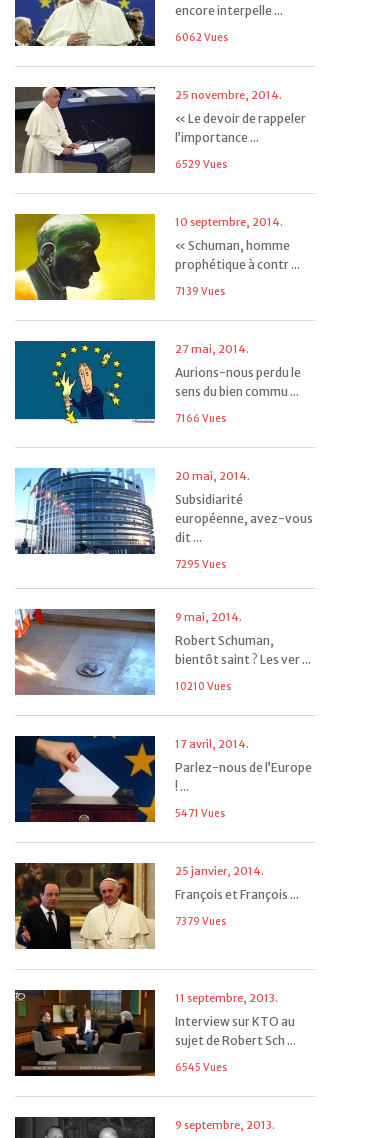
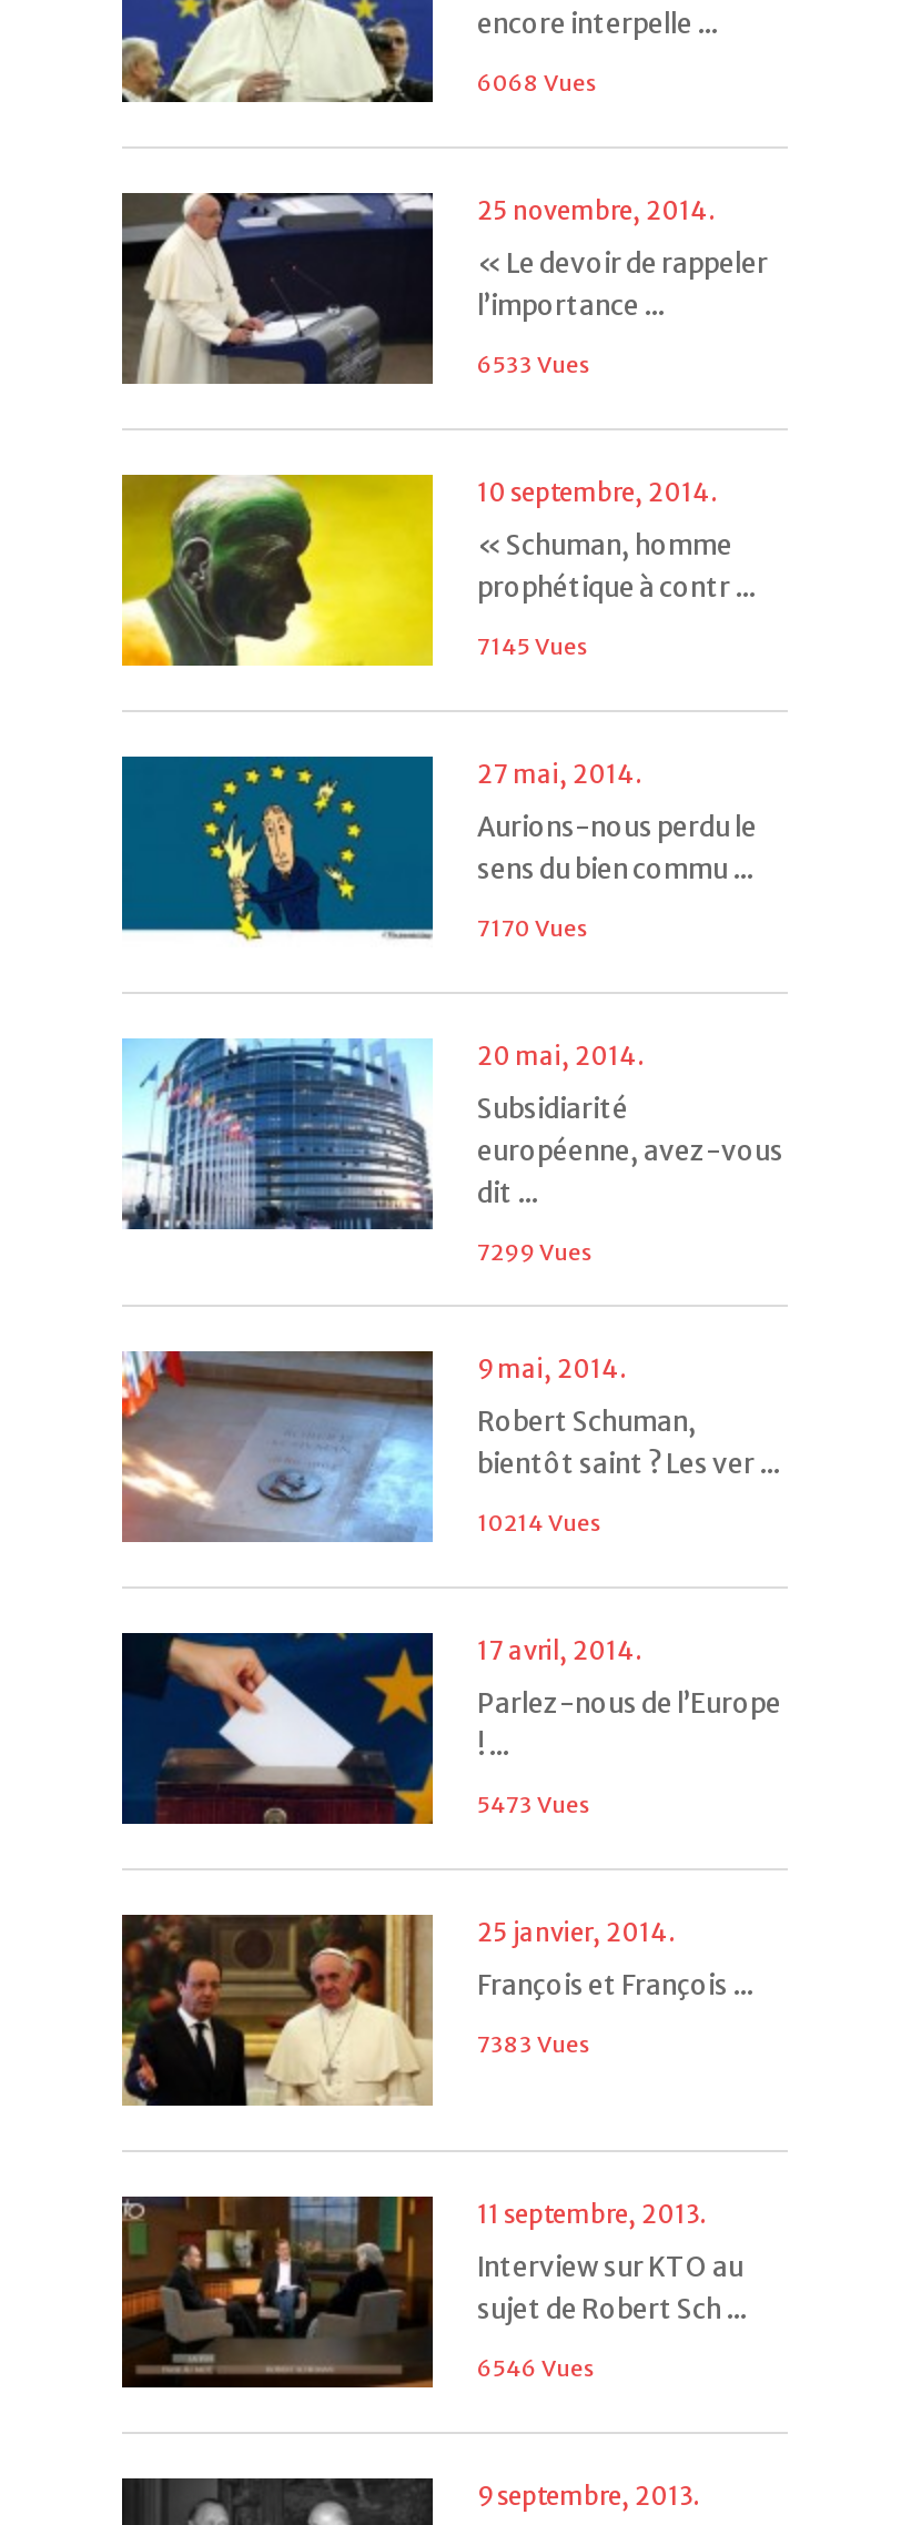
[175,31,228,44] 6062 Vues -> [477,69,597,98] 6068 Vues
[175,158,227,171] 6529 Vues -> [477,351,590,379] 6533 Vues
[175,285,225,298] 7139 Vues -> [477,632,588,661] 7145 Vues
[175,412,226,425] 7166 Vues -> [477,914,588,943] 7170 Vues
[175,558,226,571] 7295 Vues -> [477,1238,593,1267] 7299 Vues
[175,680,231,693] 10210 Vues -> [477,1509,601,1538] 10214 Vues
[175,807,225,820] 5471 Vues -> [477,1791,590,1819] 5473 Vues
[175,915,226,928] 7379 Vues -> [477,2030,590,2059] 7383 Vues
[175,1061,227,1074] 6545 Vues -> [477,2354,595,2383] 6546 Vues

